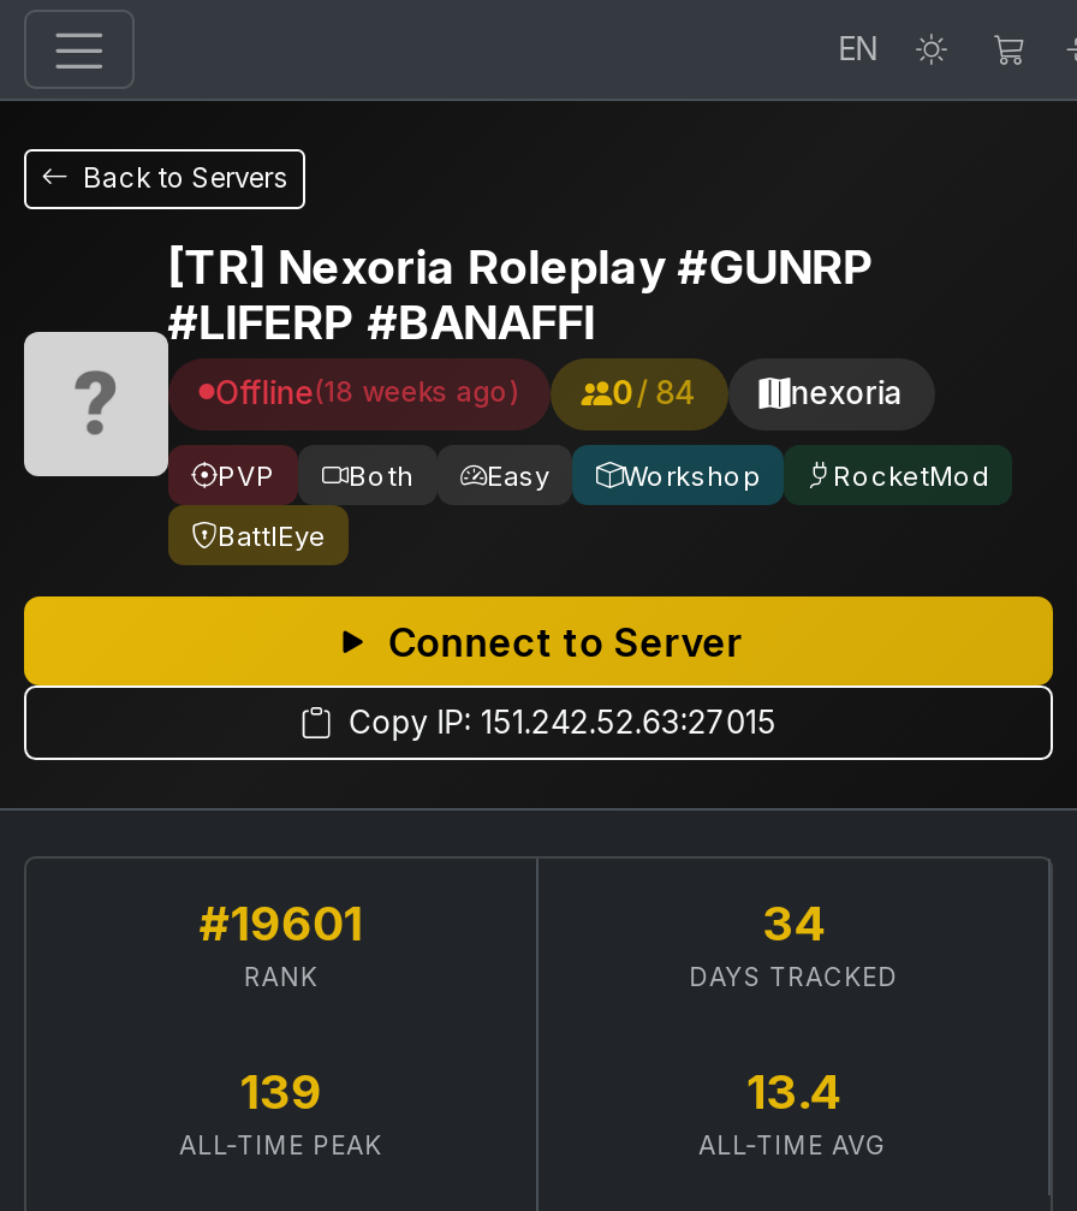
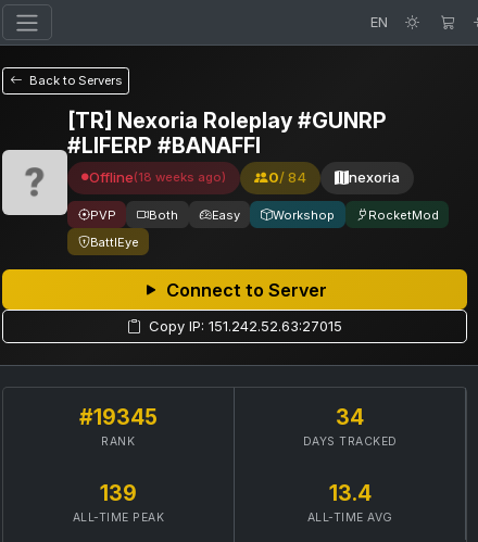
[199,895,363,953] #19601 -> [79,404,157,430] #19345

